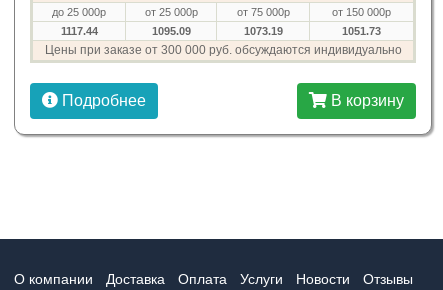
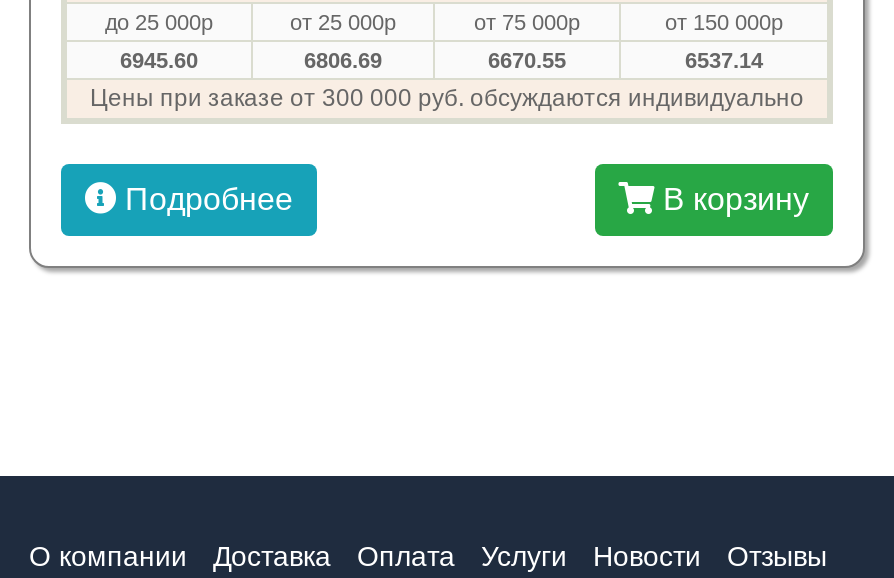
[60,25,97,37] 1117.44 -> [120,48,198,72] 6945.60
[151,25,190,37] 1095.09 -> [304,48,382,72] 6806.69
[243,25,282,37] 1073.19 -> [488,48,566,72] 6670.55
[342,25,381,37] 1051.73 -> [685,48,763,72] 6537.14

